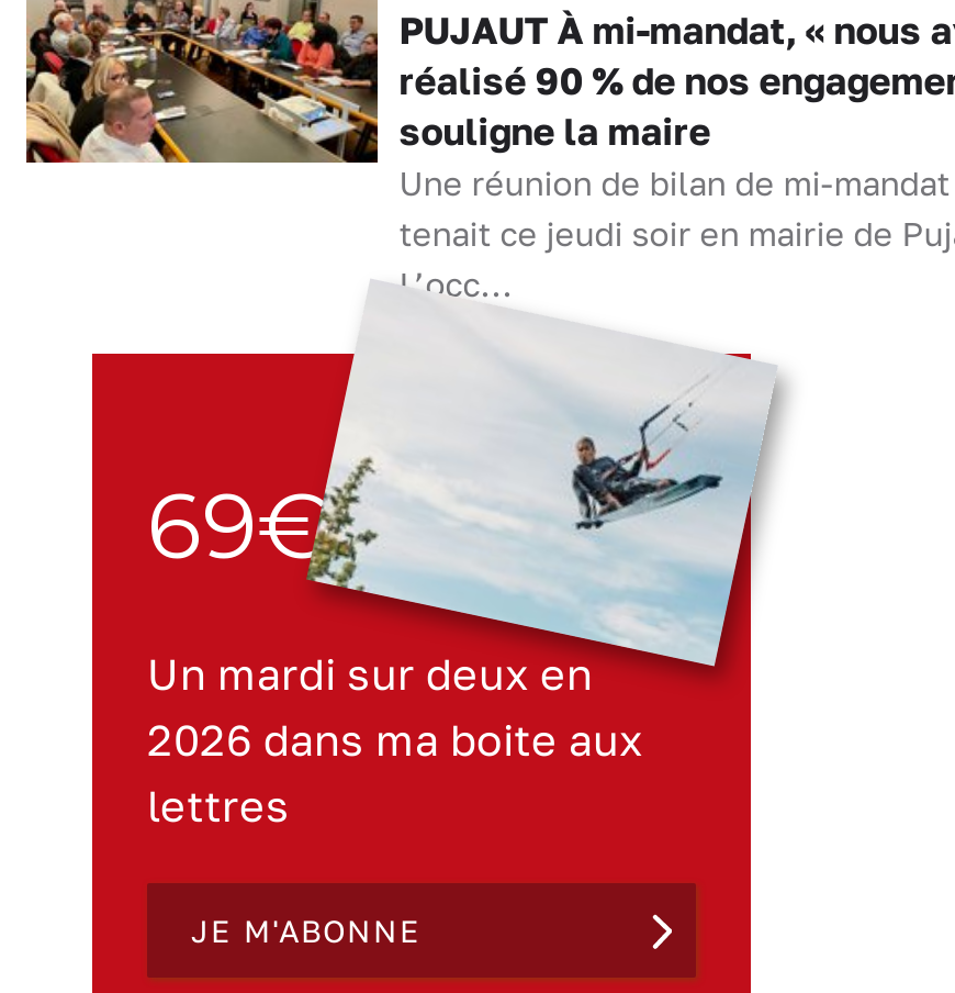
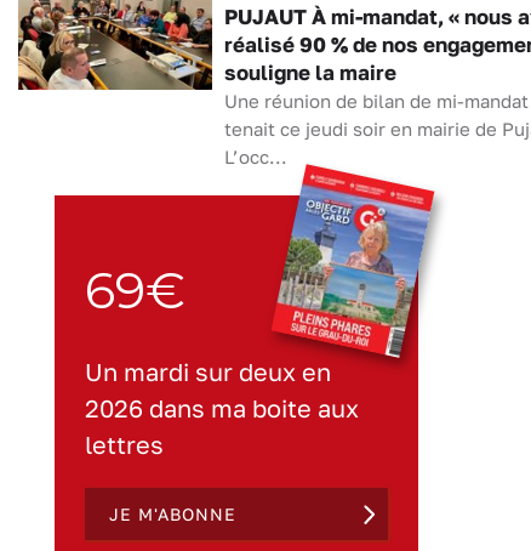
[318,281,784,677] [image] -> [181,158,438,373] [image]

